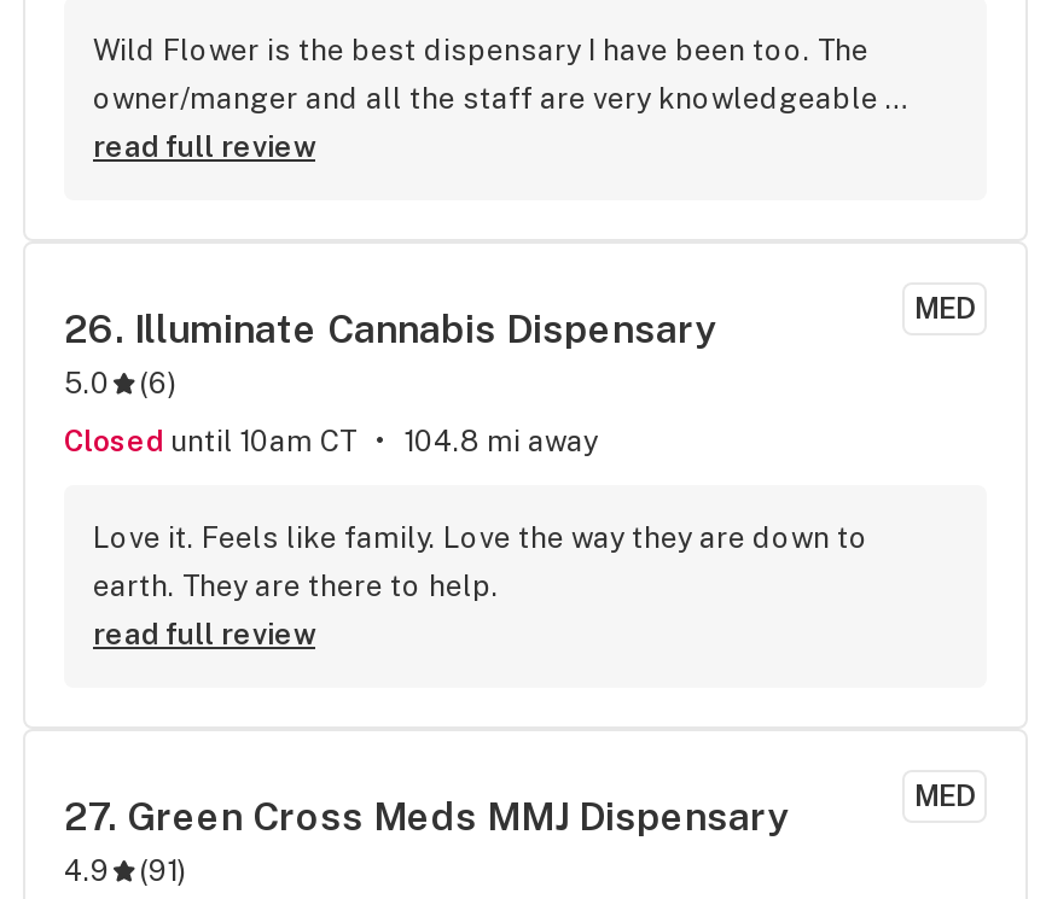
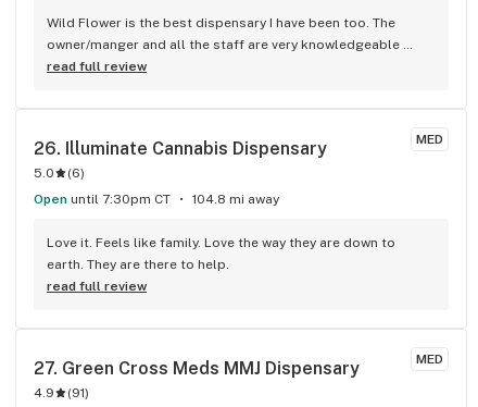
[83,425,356,459] Closed until 10am CT -> [43,192,171,207] Open until 7:30pm CT

